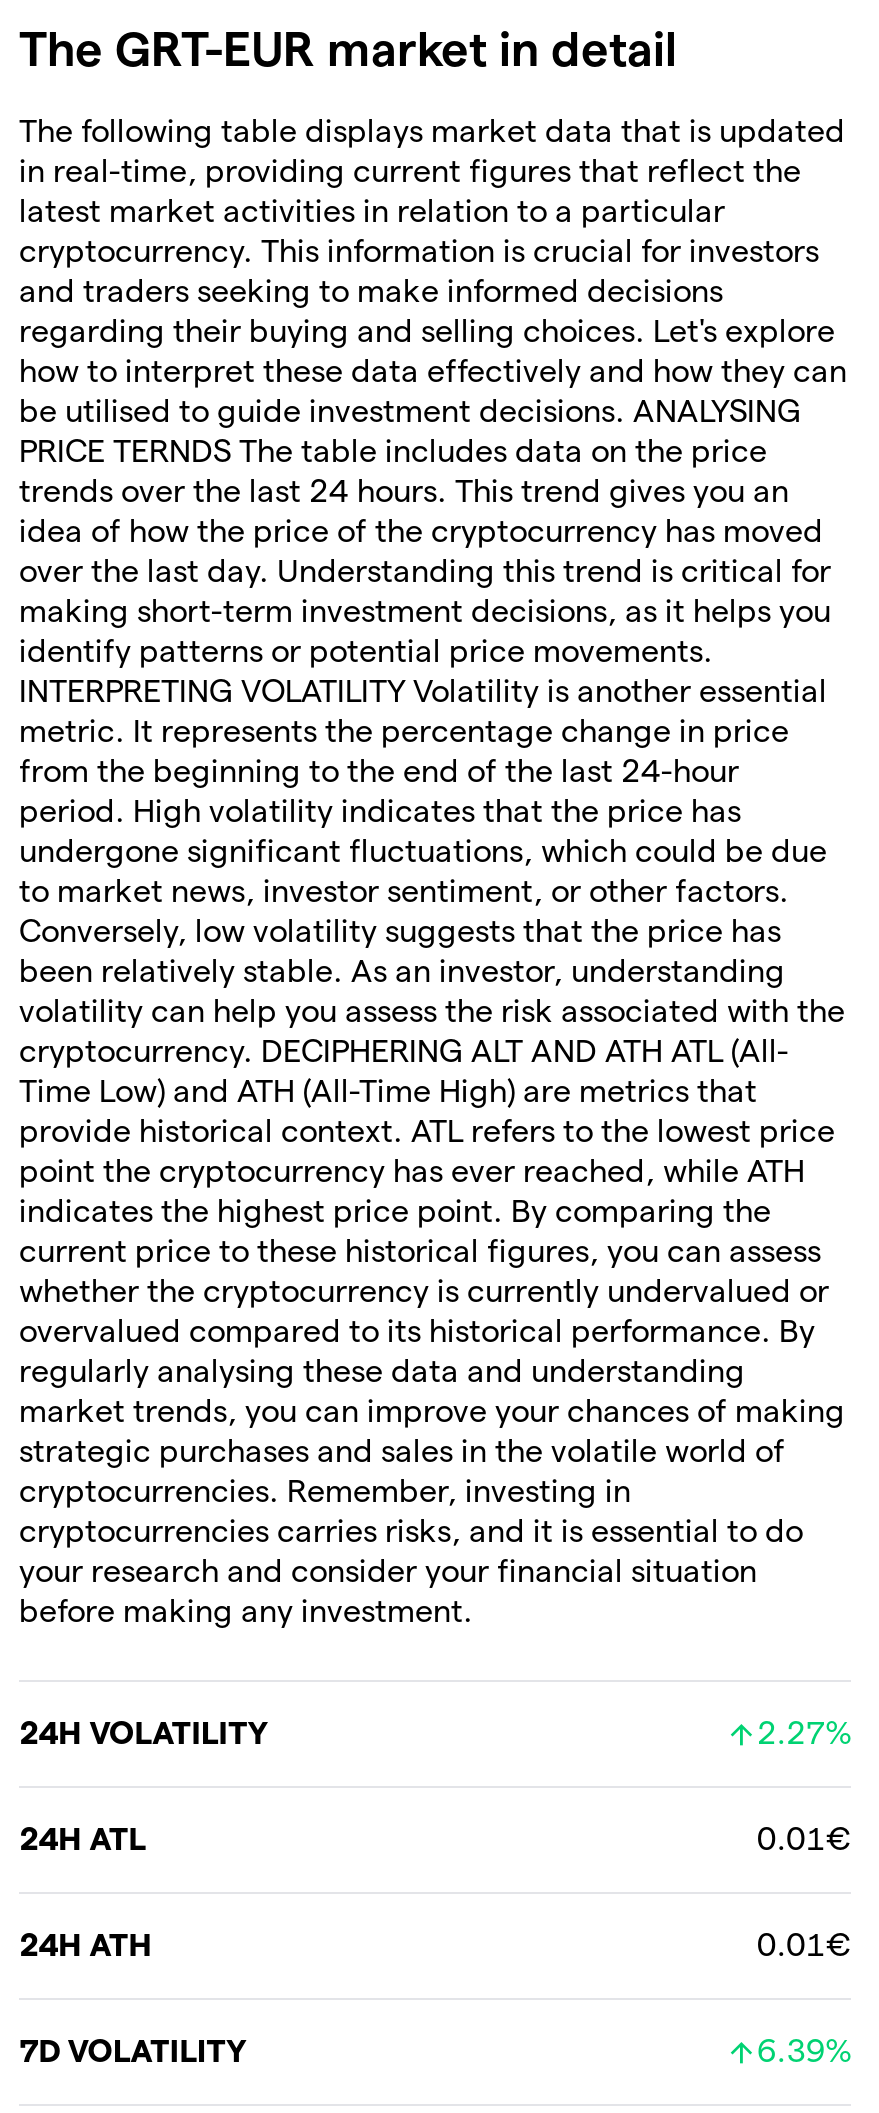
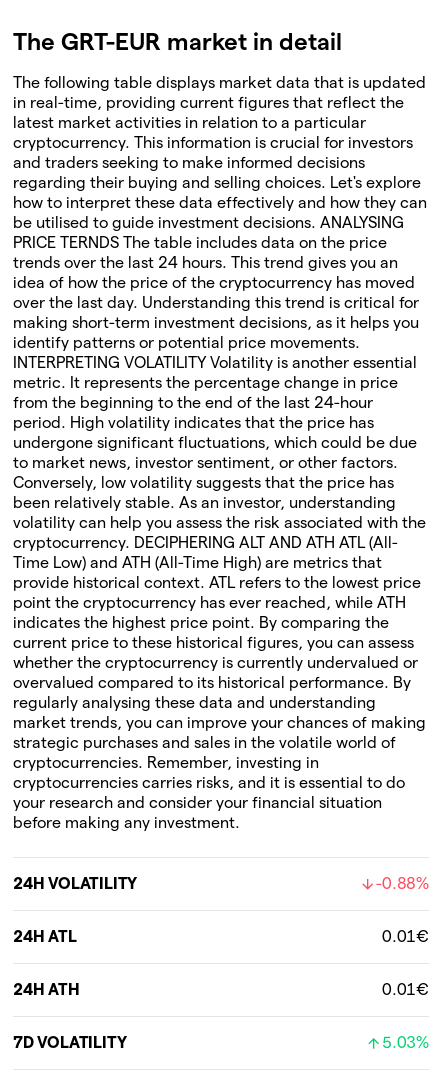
[757,1716,851,1750] 2.27% -> [376,875,429,892] -0.88%
[757,2034,851,2068] 6.39% -> [382,1034,429,1051] 5.03%

